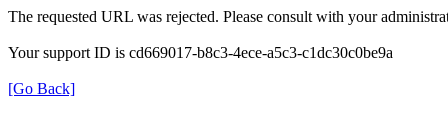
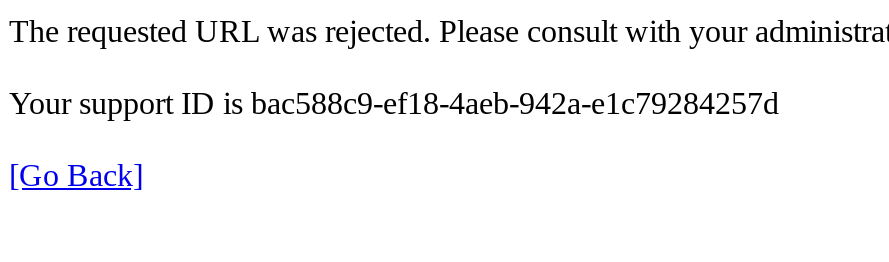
[8,44,393,61] Your support ID is cd669017-b8c3-4ece-a5c3-c1dc30c0be9a -> [9,86,779,120] Your support ID is bac588c9-ef18-4aeb-942a-e1c79284257d

